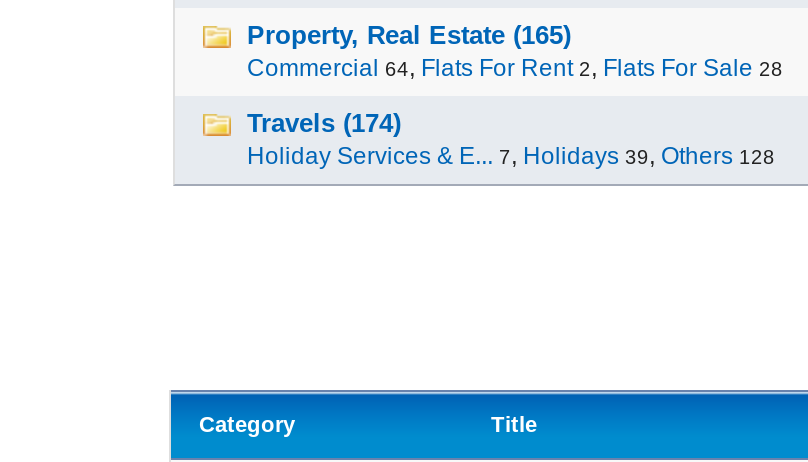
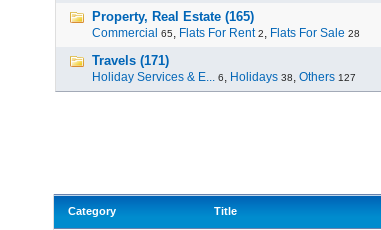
[247,54,783,82] Commercial 64, Flats For Rent 2, Flats For Sale 28 -> [92,26,360,40] Commercial 65, Flats For Rent 2, Flats For Sale 28
[247,108,401,138] Travels (174) -> [92,53,169,68] Travels (171)
[247,142,775,170] Holiday Services & E... 7, Holidays 39, Others 128 -> [92,70,356,84] Holiday Services & E... 6, Holidays 38, Others 127

